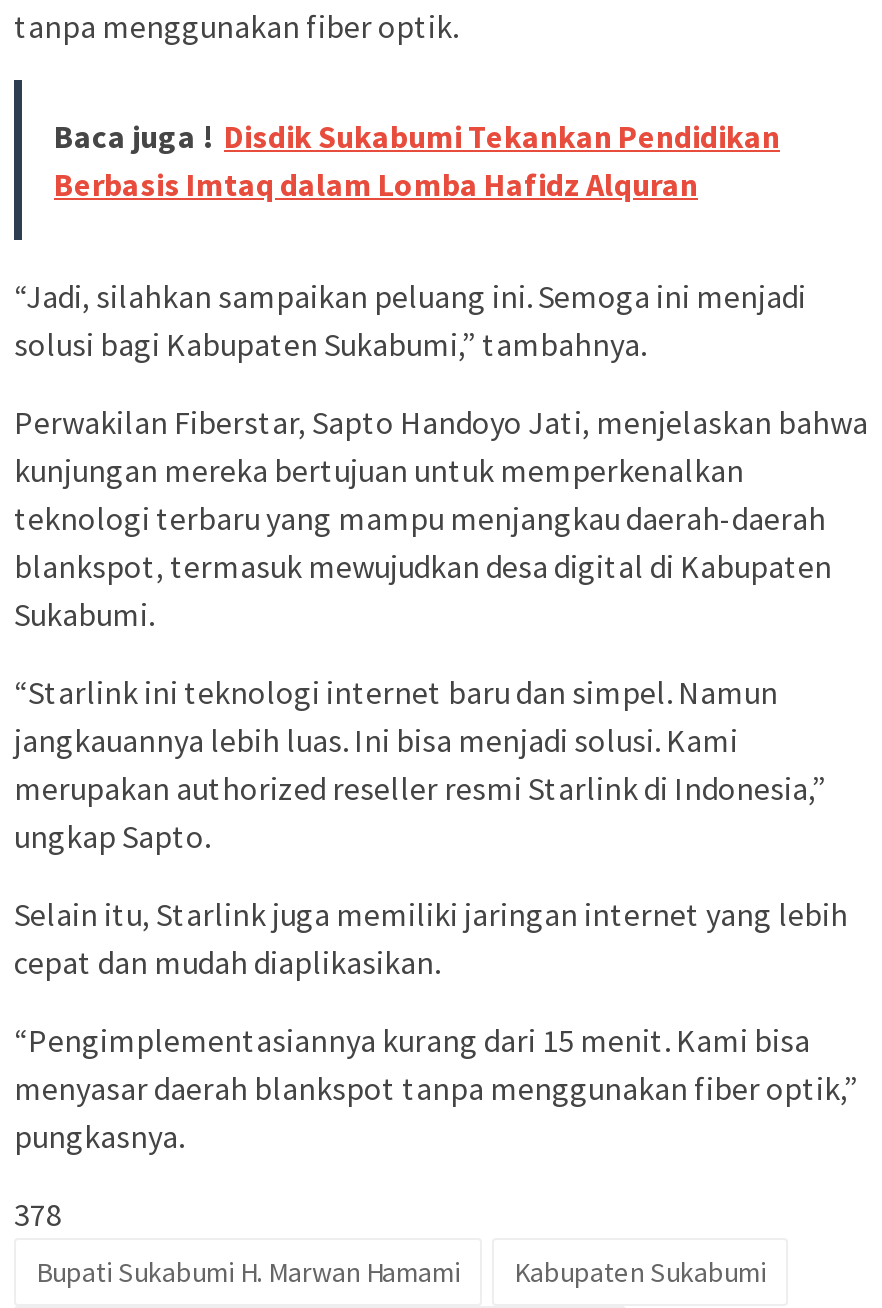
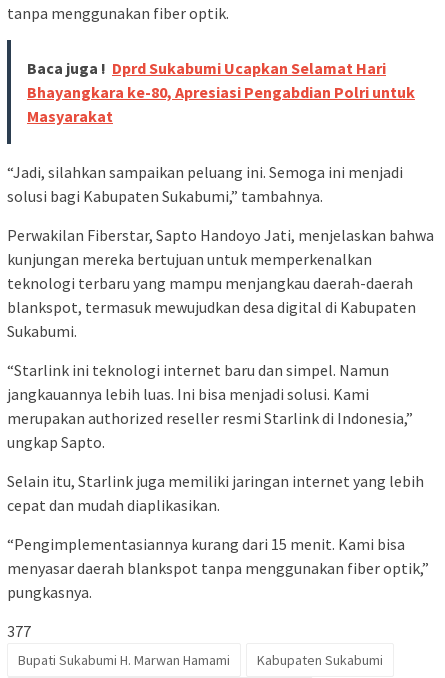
[54,117,780,205] Baca juga ! Disdik Sukabumi Tekankan Pendidikan | Berbasis Imtaq dalam Lomba Hafidz Alquran -> [27,58,415,126] Baca juga ! Dprd Sukabumi Ucapkan Selamat Hari | Bhayangkara ke-80, Apresiasi Pengabdian Polri untuk | Masyarakat
[14,1195,62,1235] 378 -> [7,621,31,641] 377

